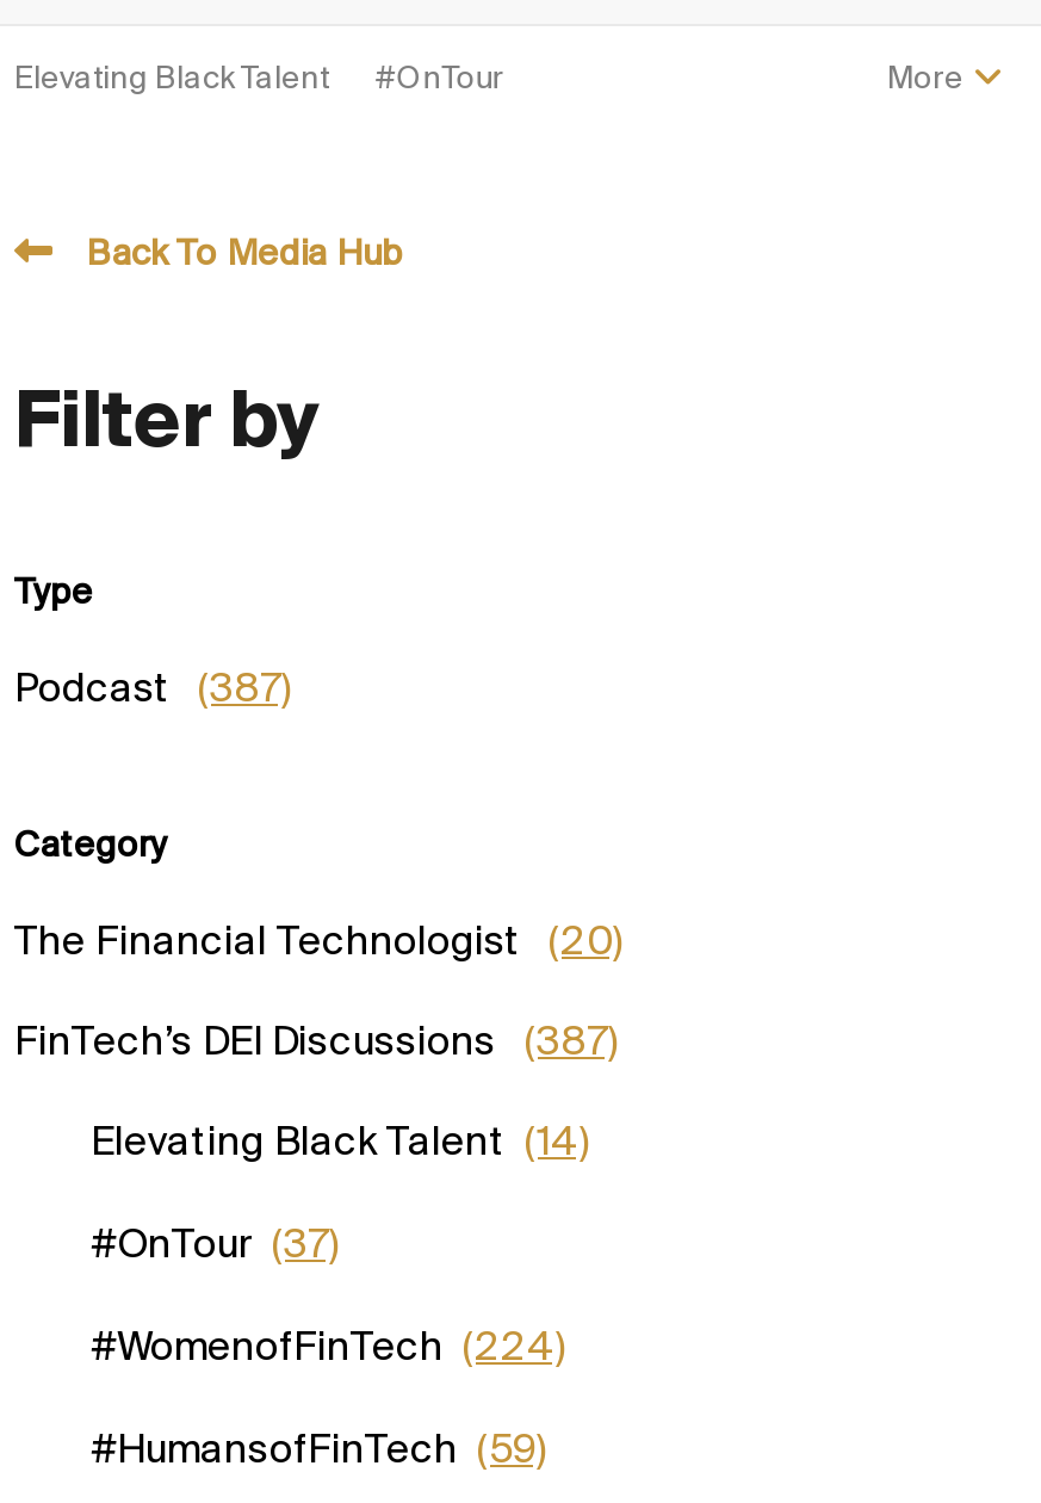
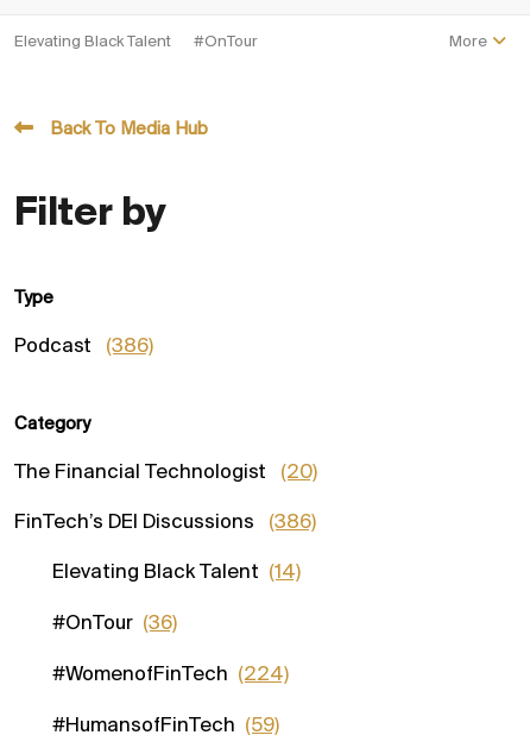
[14,668,291,713] Podcast (387) -> [14,335,153,358] Podcast (386)
[14,1021,618,1066] FinTech’s DEI Discussions (387) -> [14,511,316,534] FinTech’s DEI Discussions (386)
[91,1224,339,1269] #OnTour (37) -> [52,612,177,635] #OnTour (36)

